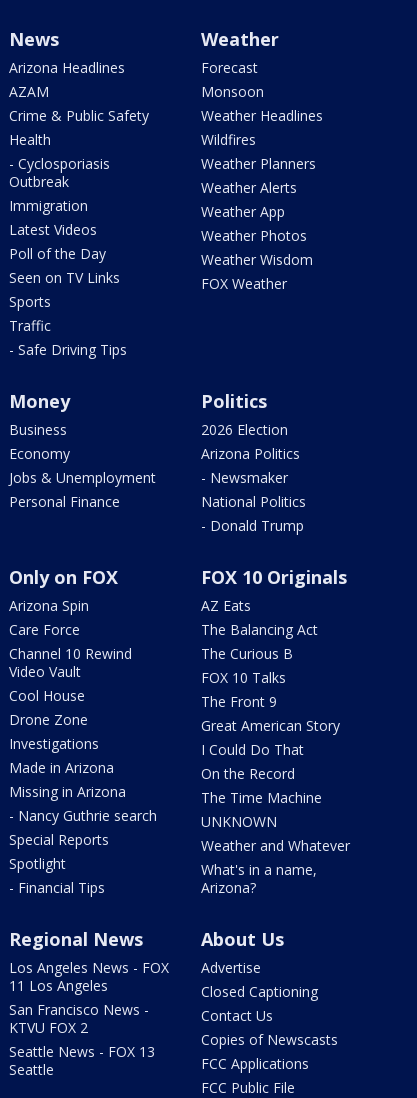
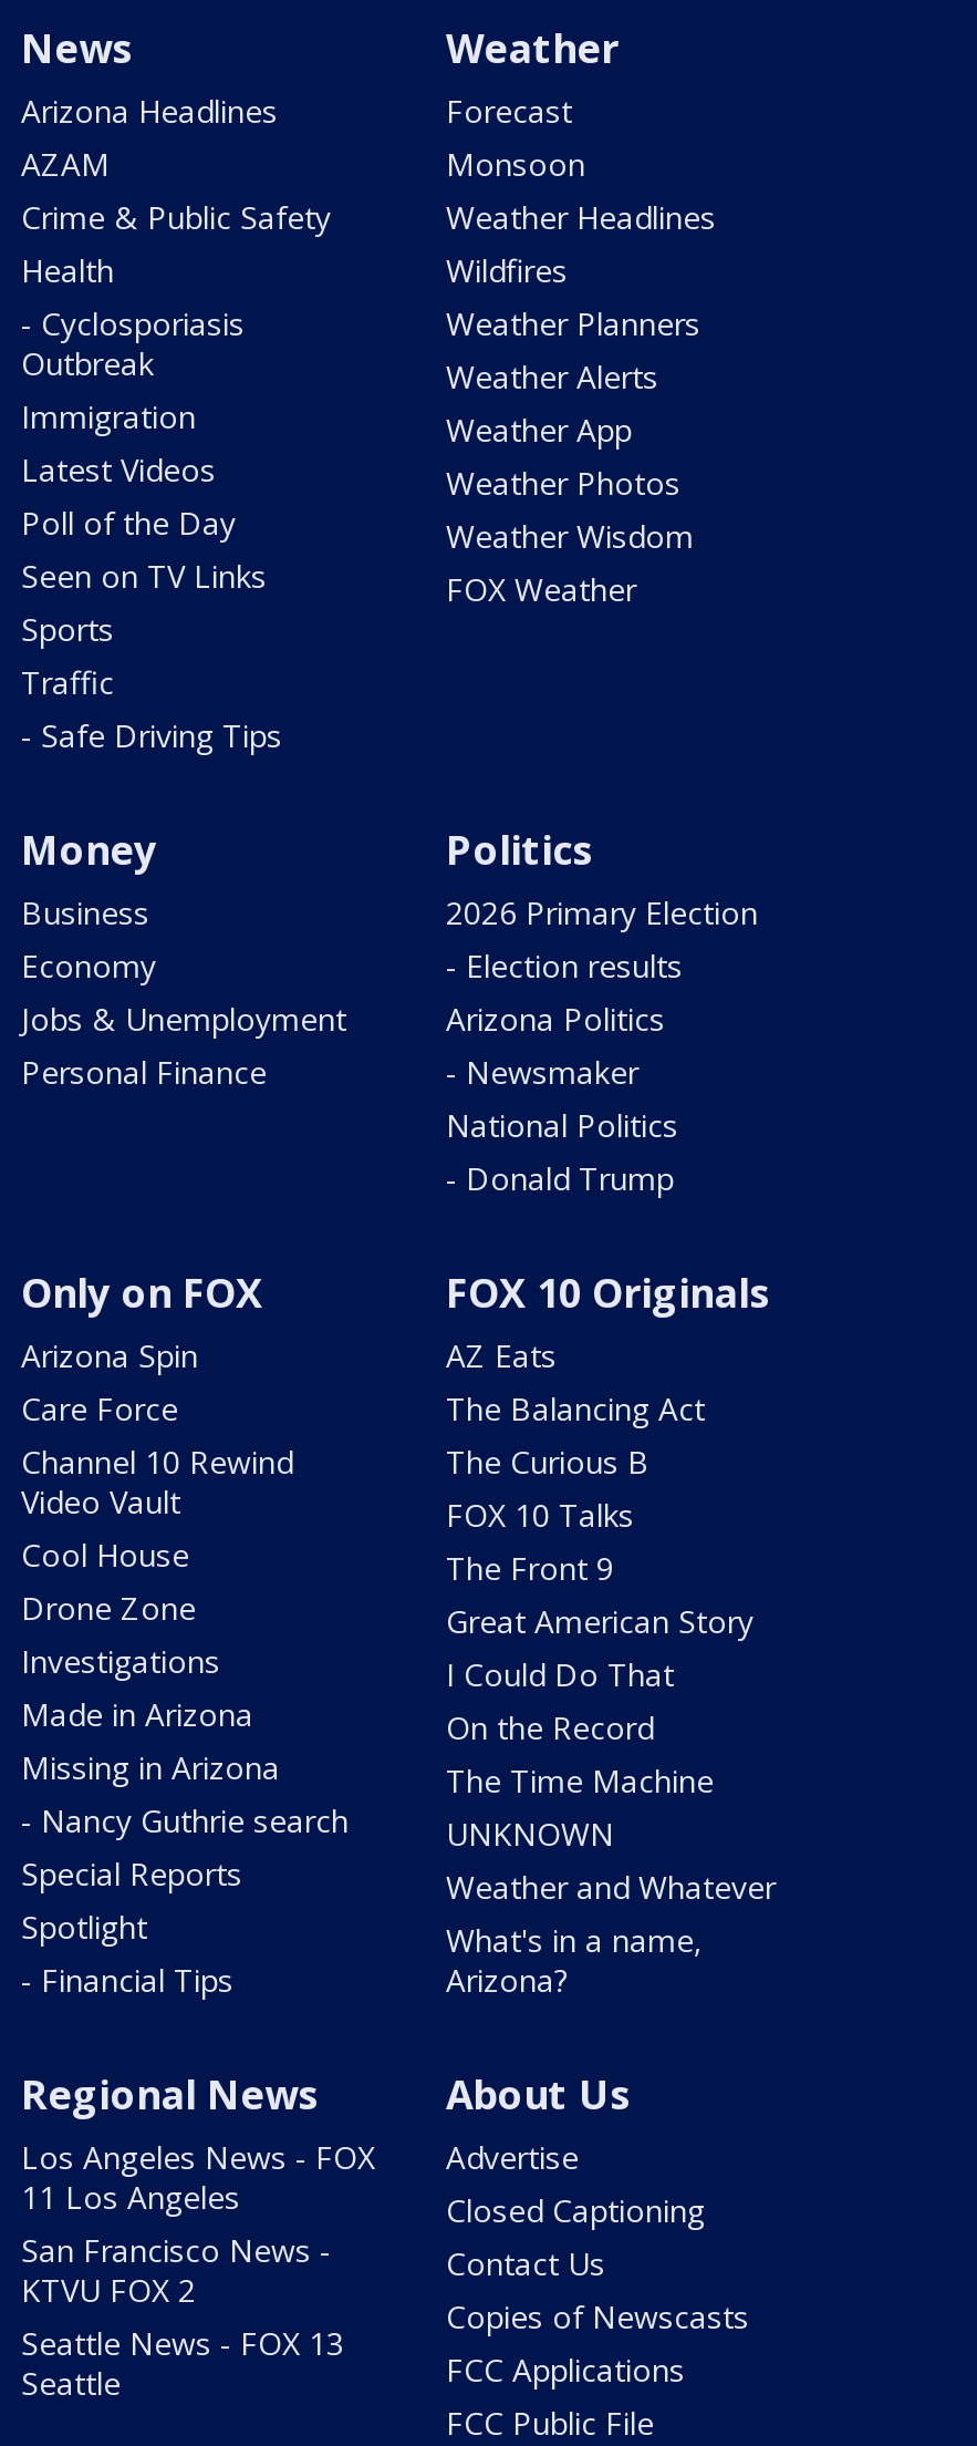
[201,420,288,439] 2026 Election -> [446,892,758,987] 2026 Primary Election | - Election results

